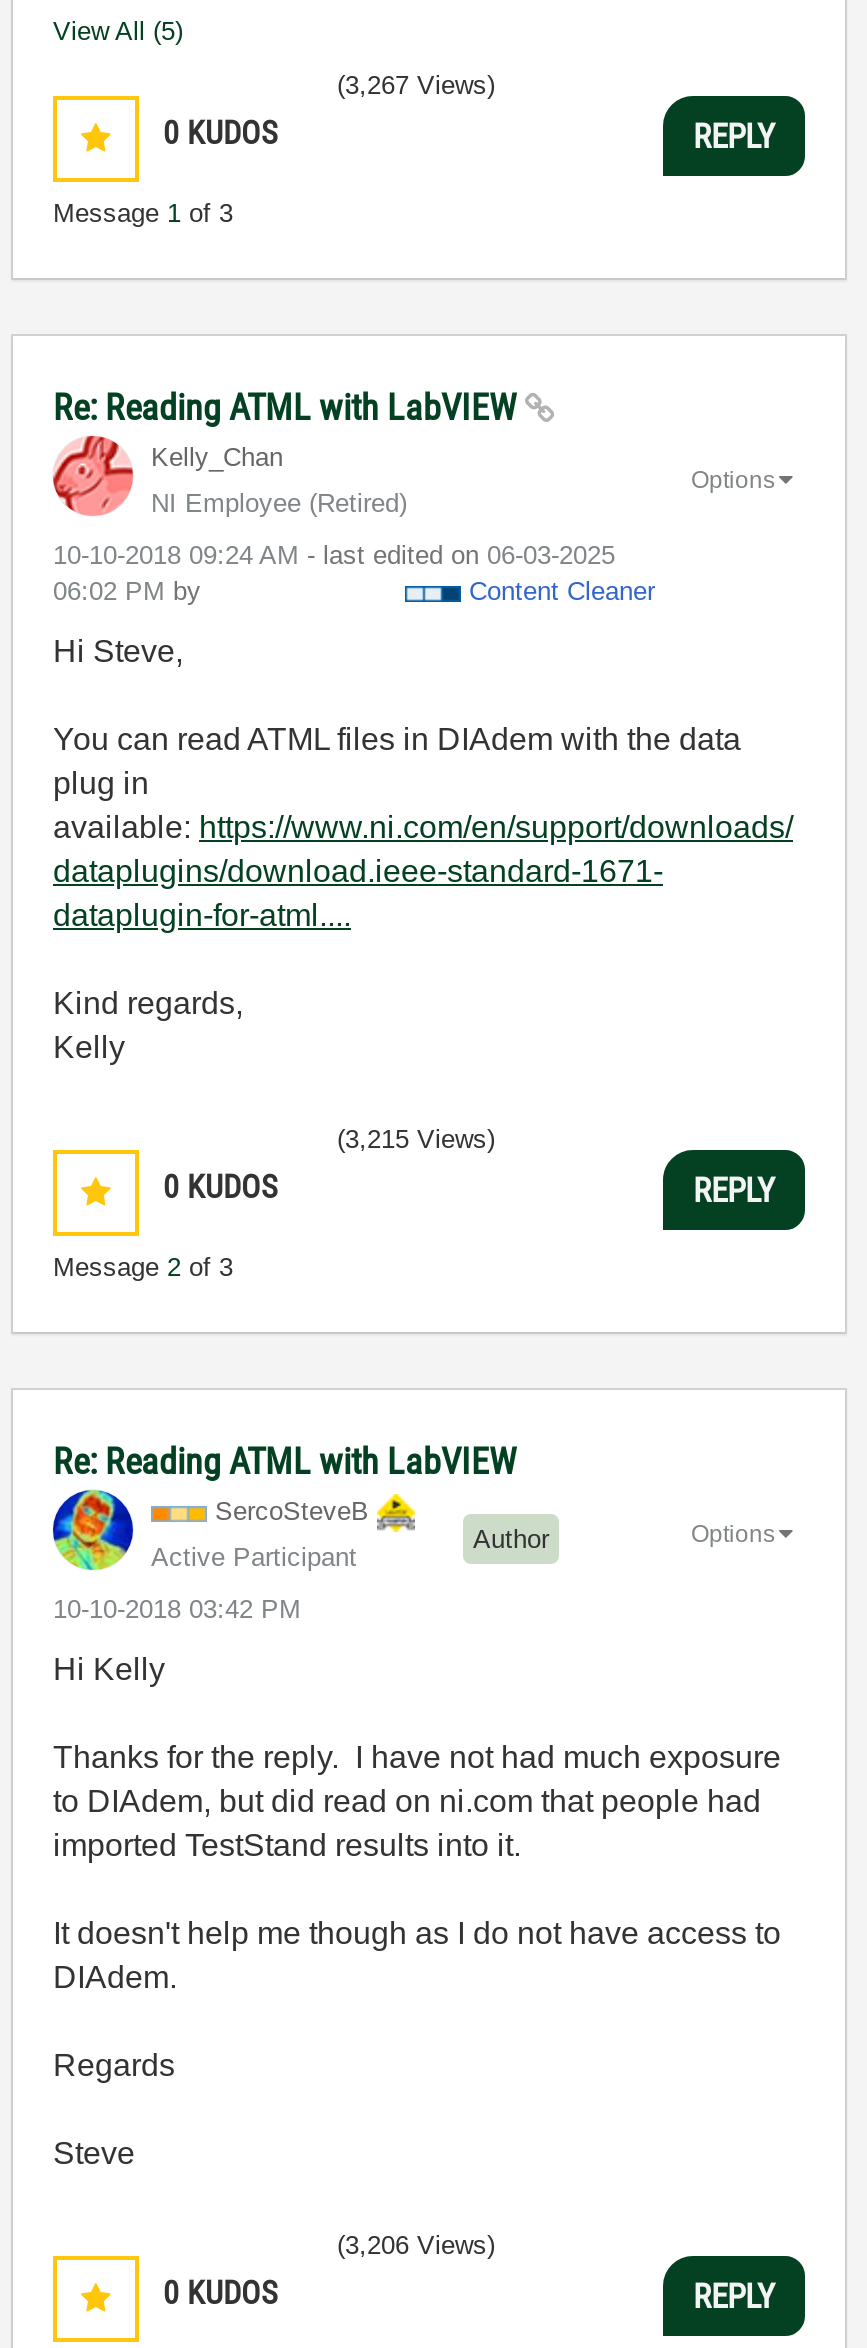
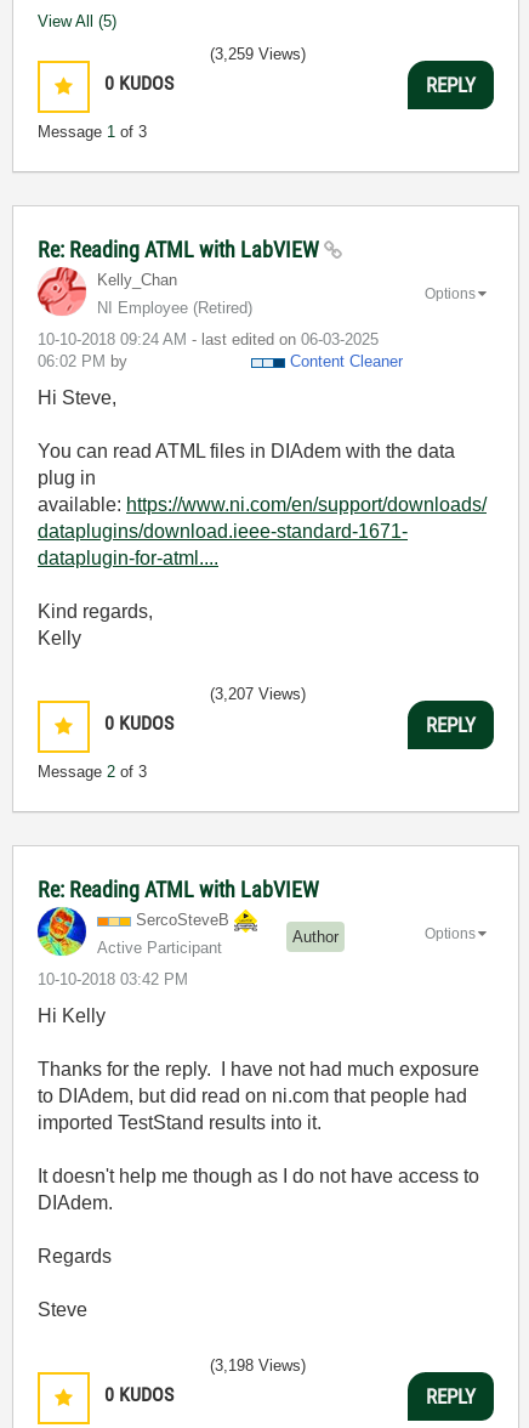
[337,70,495,100] (3,267 Views) -> [210,45,306,63] (3,259 Views)
[337,1124,495,1154] (3,215 Views) -> [210,685,306,703] (3,207 Views)
[337,2230,495,2260] (3,206 Views) -> [210,1356,306,1375] (3,198 Views)

